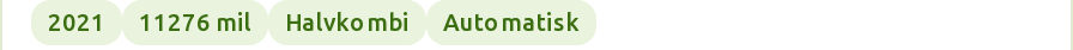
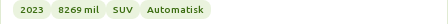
[48,10,410,36] 2021 | 11276 mil | Halvkombi -> [20,4,133,15] 2023 | 8269 mil | SUV

